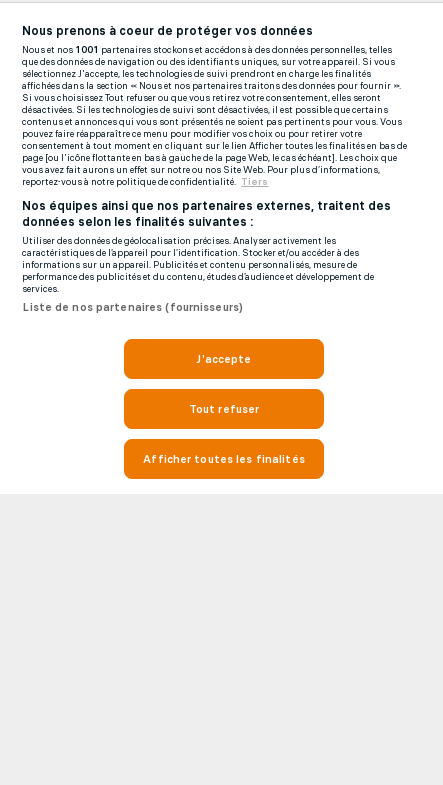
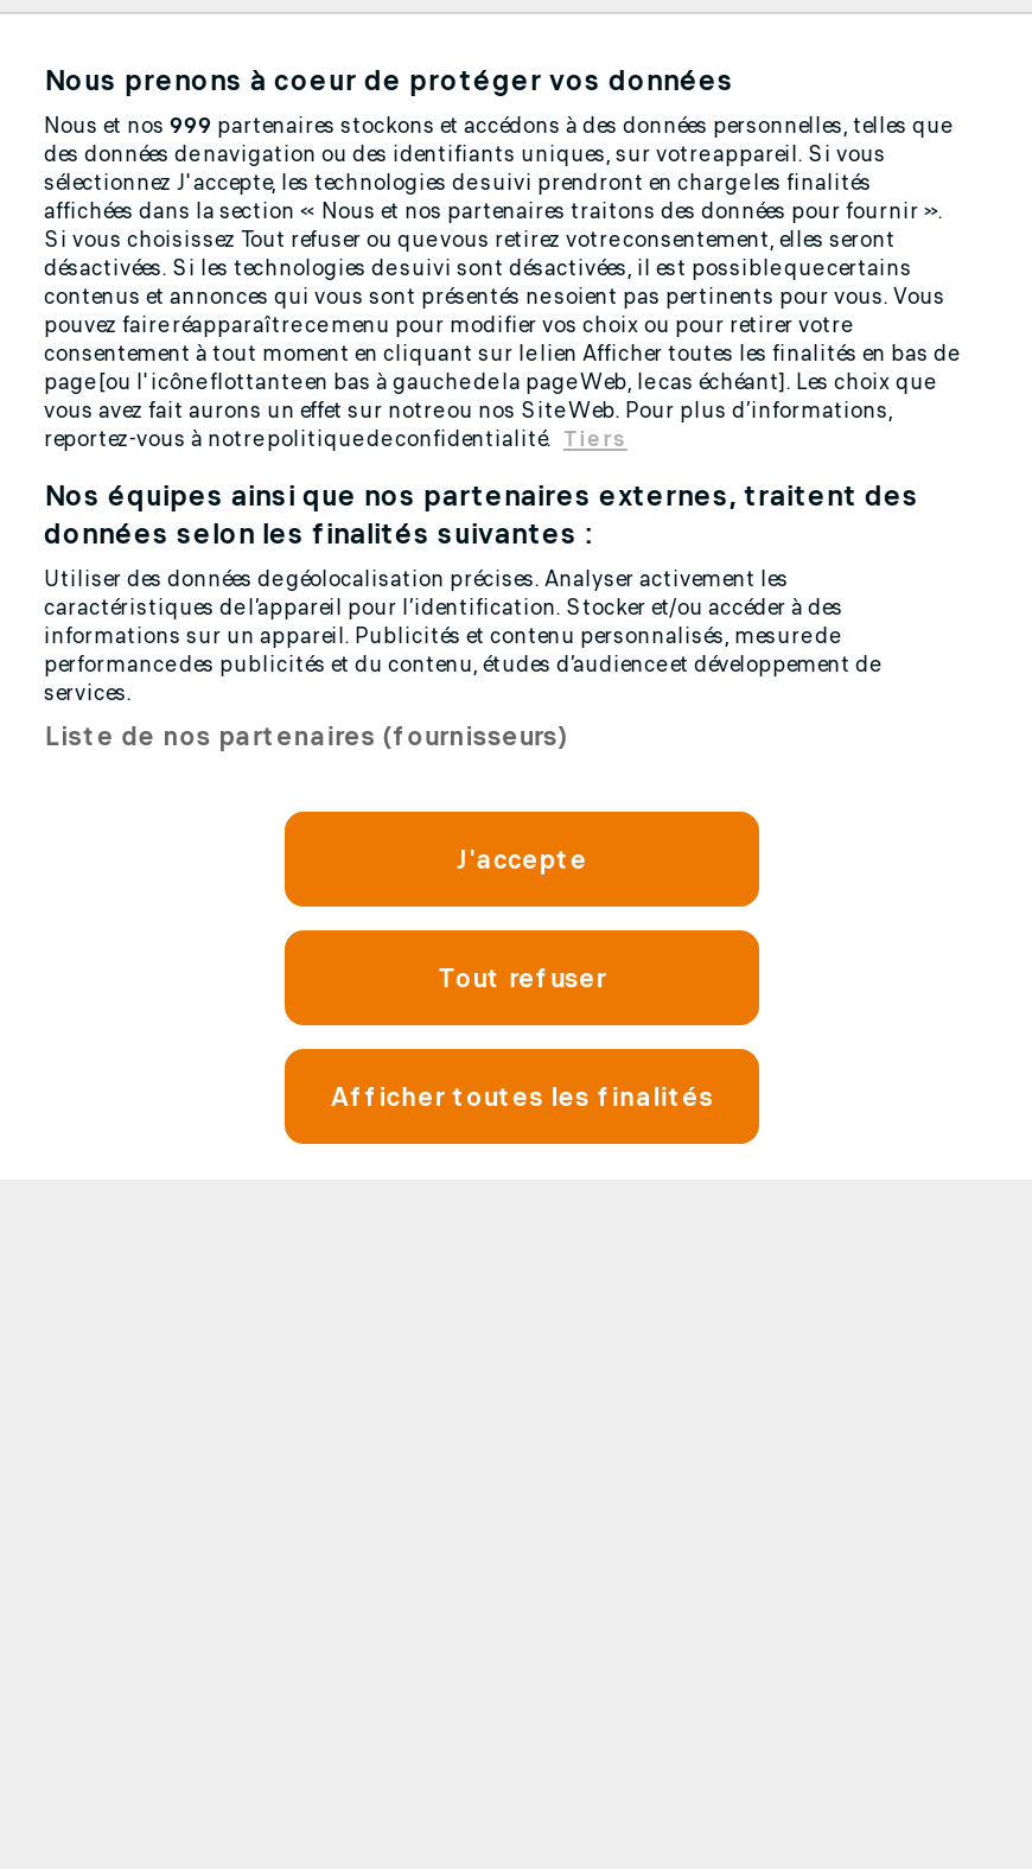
[22,44,395,68] Nous et nos 1001 partenaires stockons et accédons à des données personnelles, telles | que des données de navigation ou des identifiants uniques, sur votre appareil. Si vous -> [44,112,950,169] Nous et nos 999 partenaires stockons et accédons à des données personnelles, telles que | des données de navigation ou des identifiants uniques, sur votre appareil. Si vous

